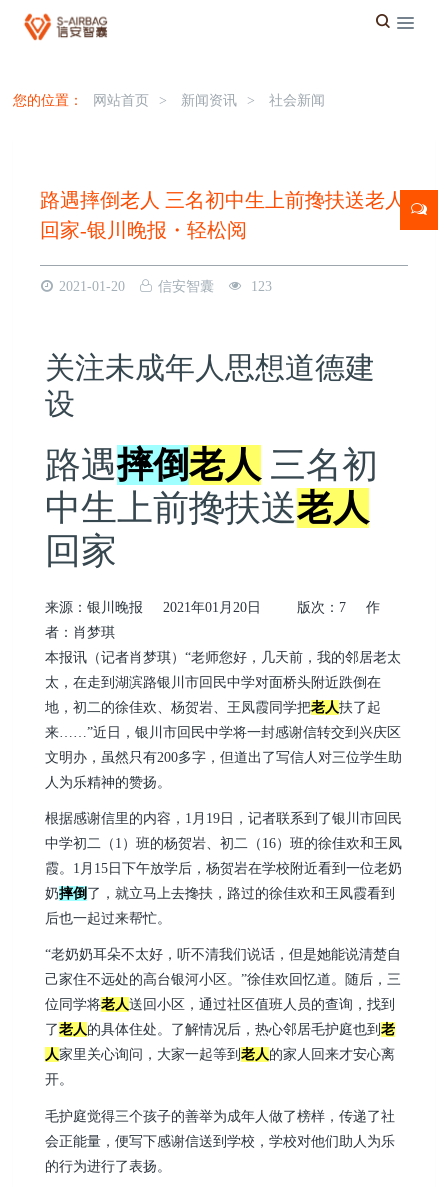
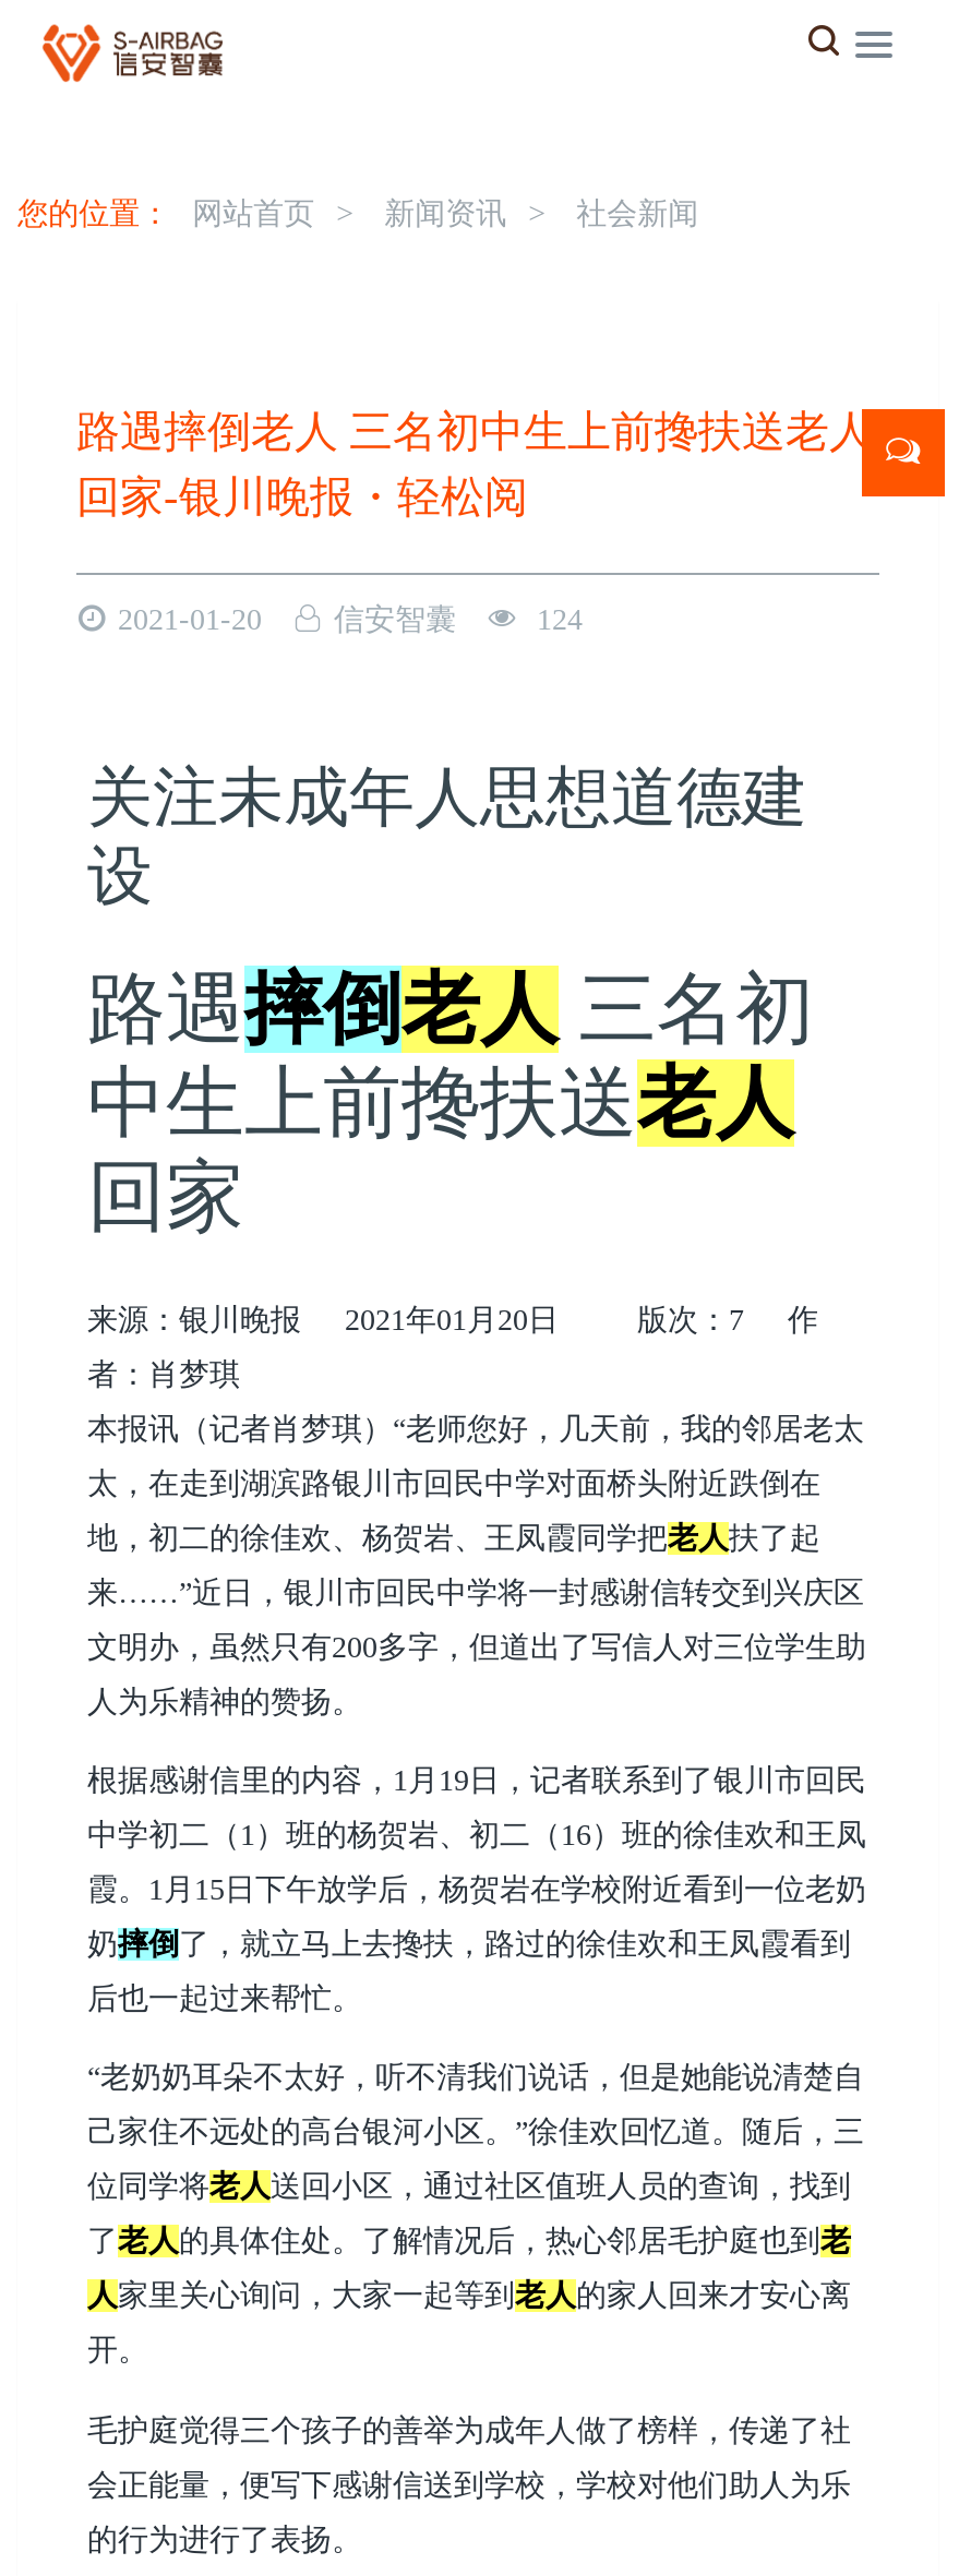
[247,279,272,294] 123 -> [528,603,583,636] 124

